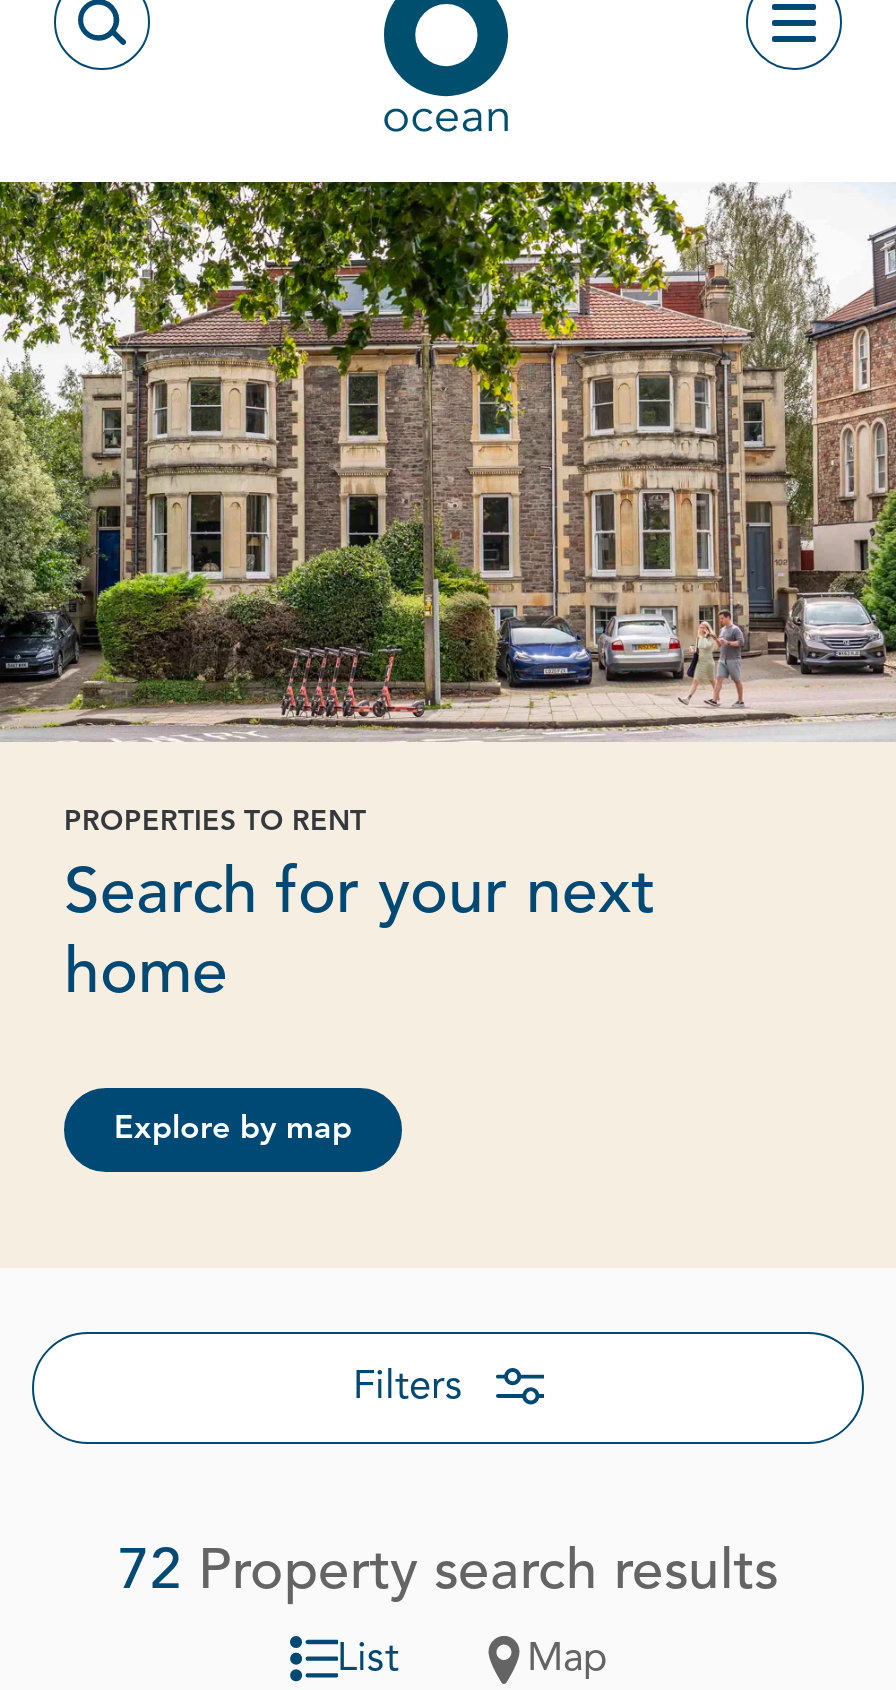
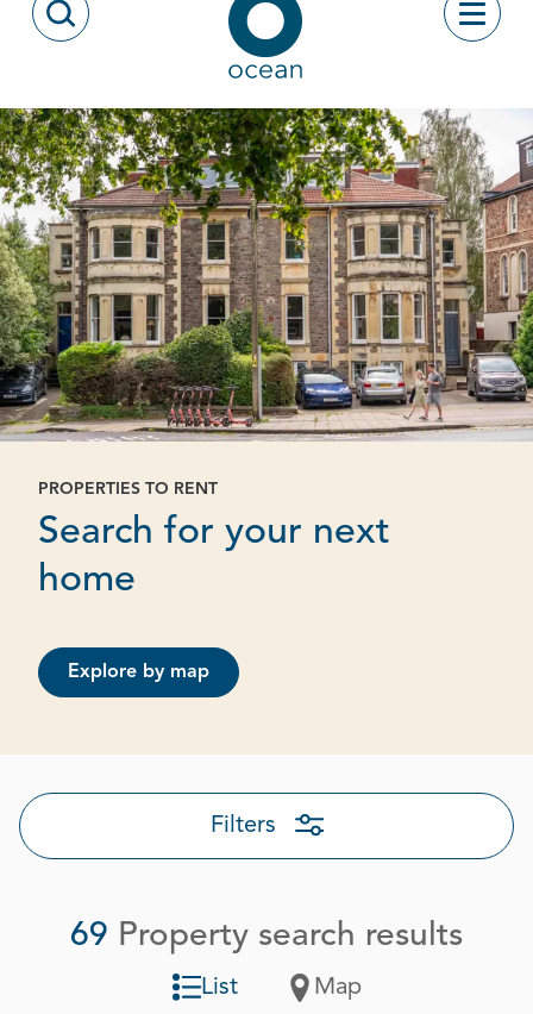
[118,1546,778,1602] 72 Property search results -> [70,920,463,953] 69 Property search results

